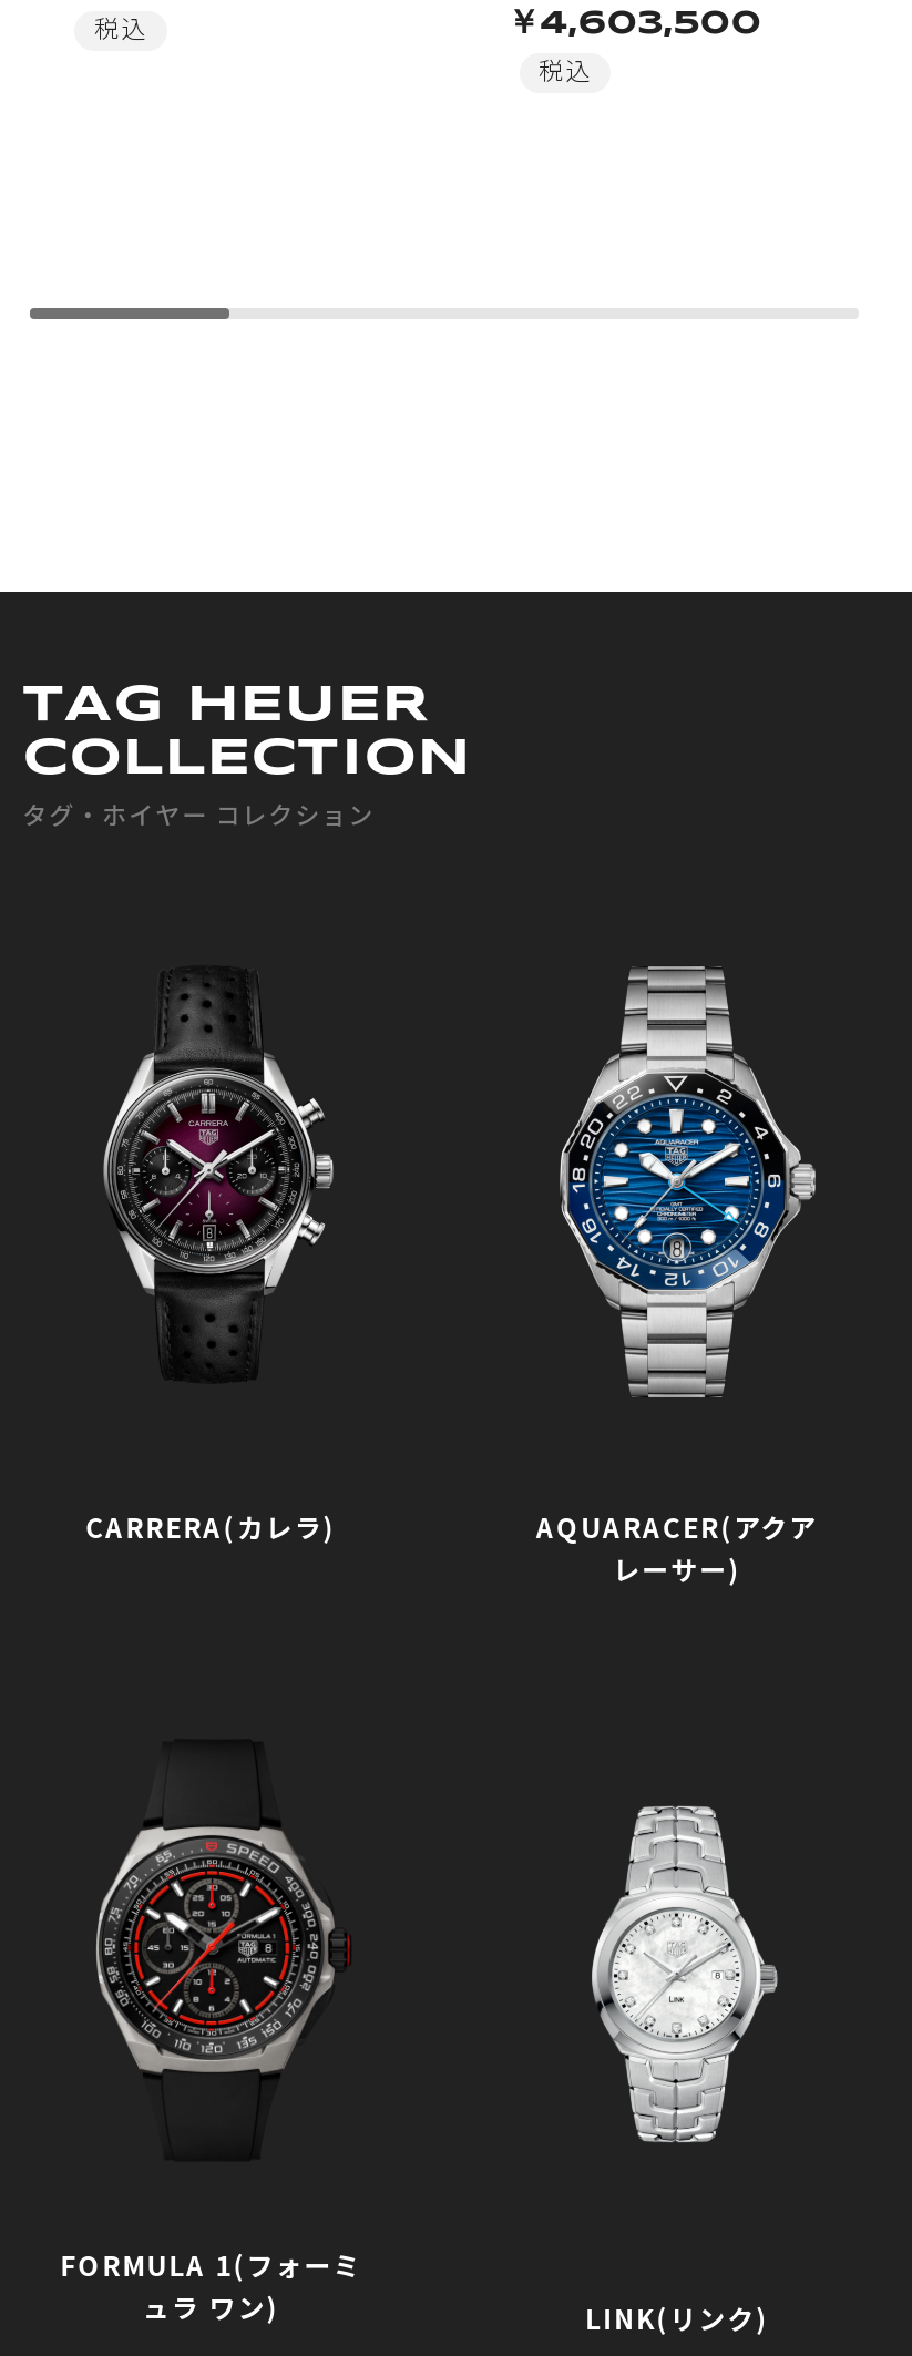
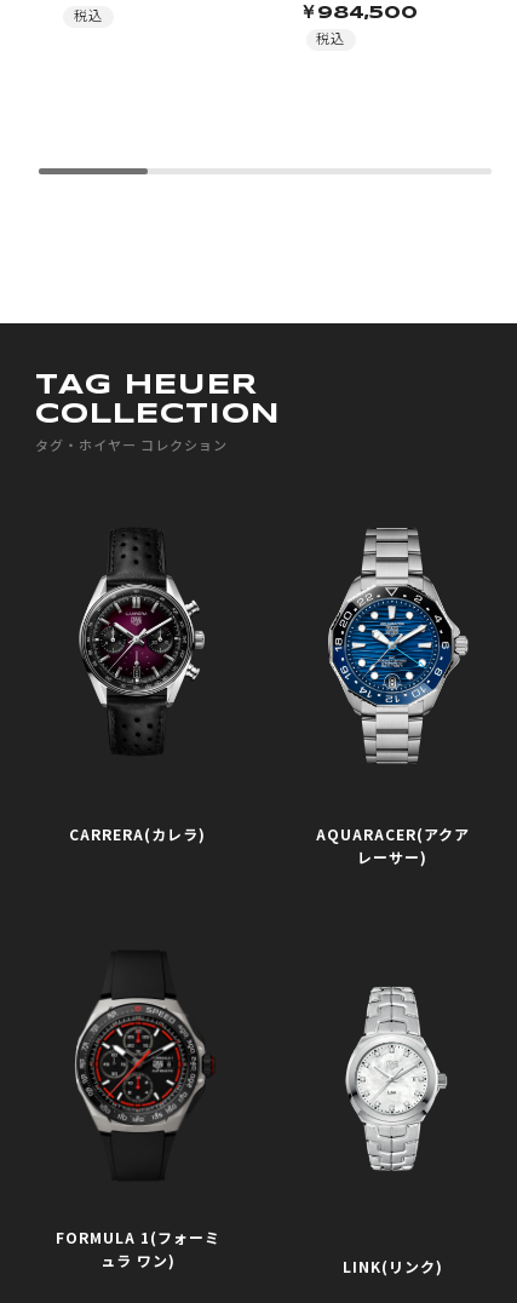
[507,8,762,39] ￥4,603,500 -> [299,4,418,21] ￥984,500

